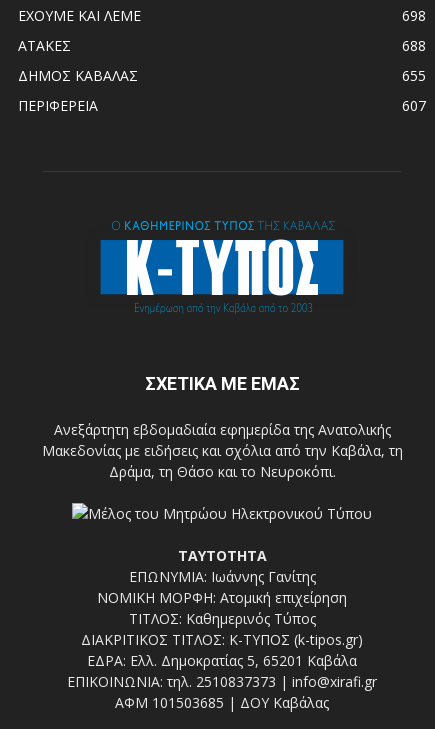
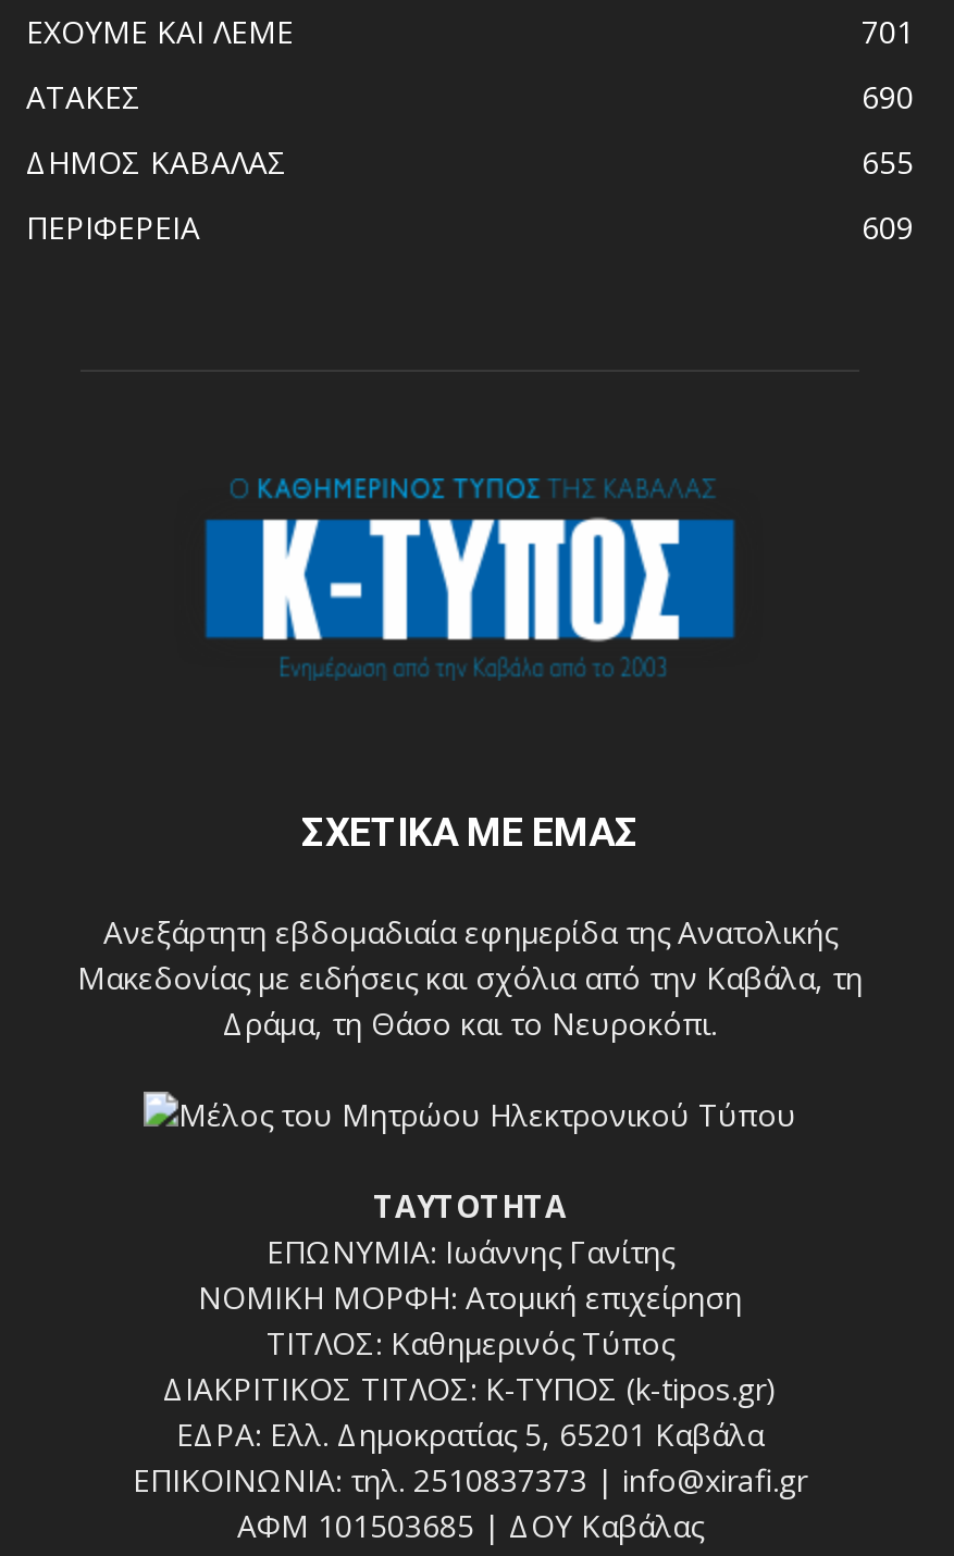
[402,6,426,25] 698 -> [862,11,914,52] 701
[402,36,426,55] 688 -> [862,76,914,117] 690
[402,96,426,115] 607 -> [862,207,914,248] 609

